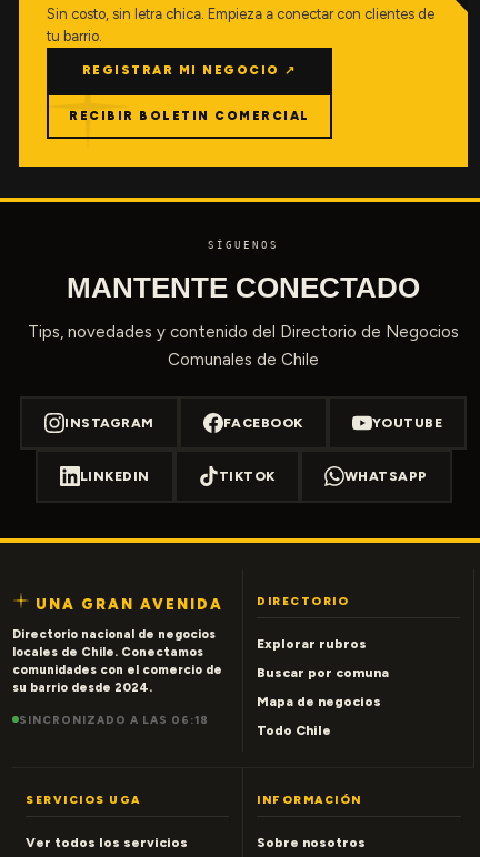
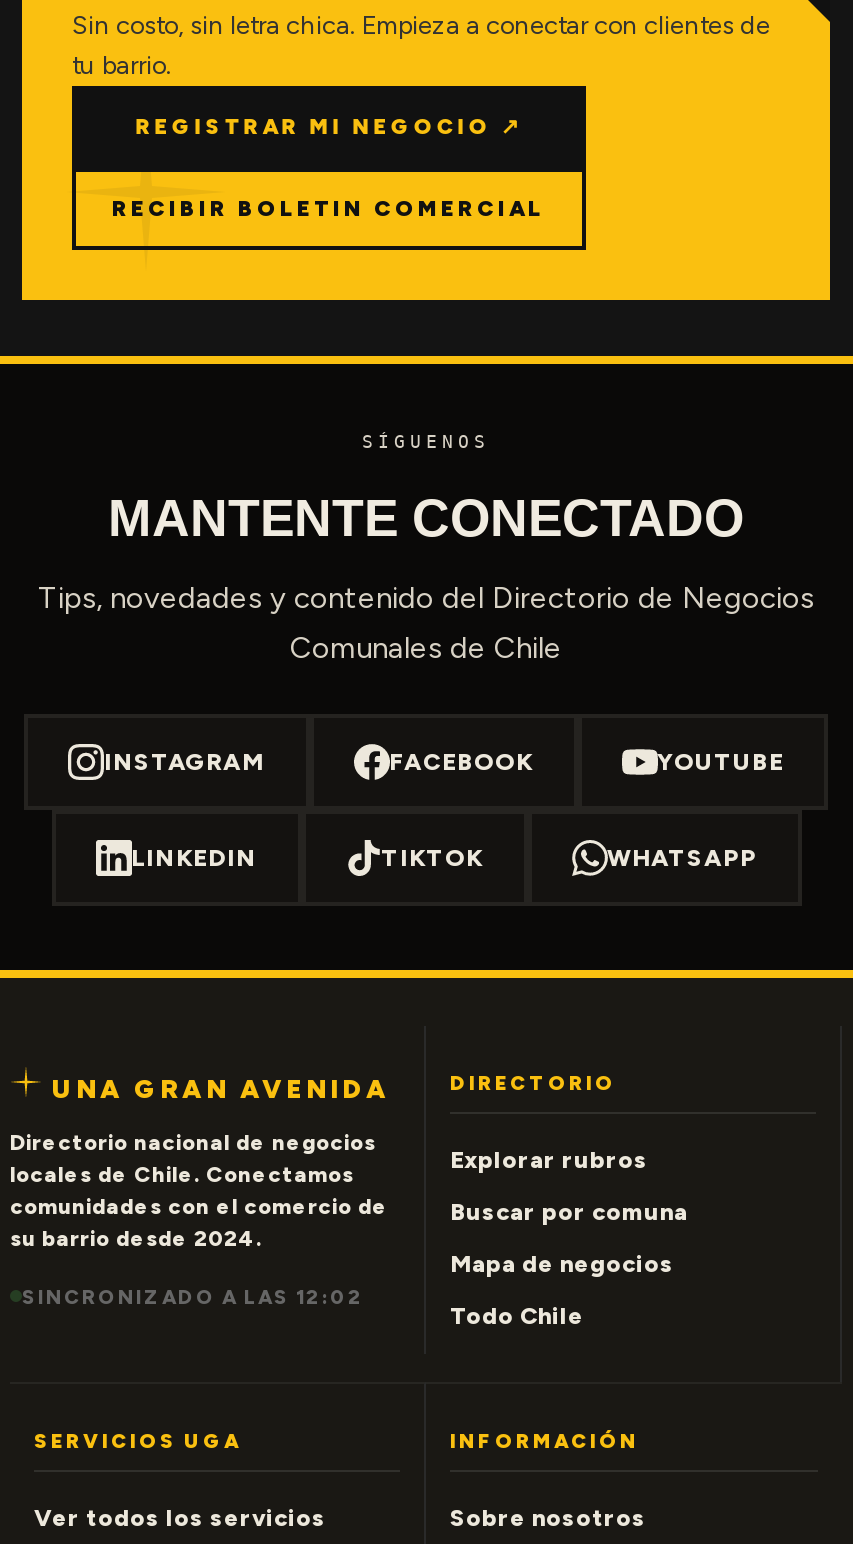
[19,712,209,727] SINCRONIZADO A LAS 06:18 -> [22,1284,364,1310] SINCRONIZADO A LAS 12:02

